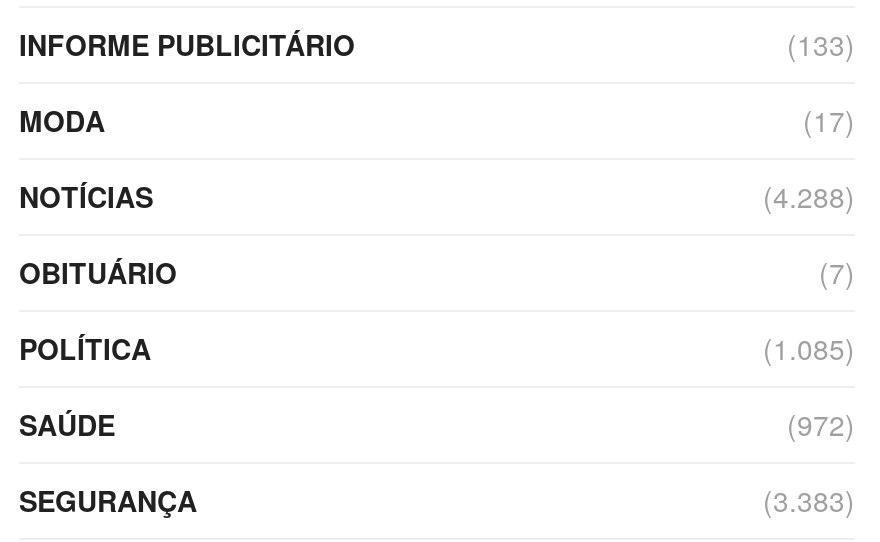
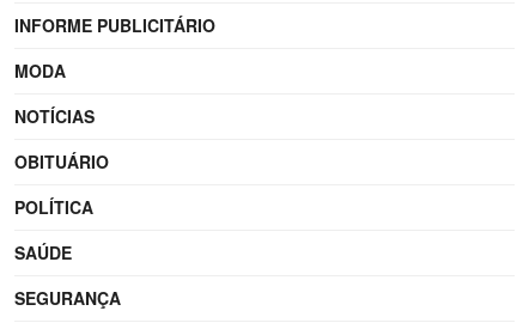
[787,25,855,65] (133) -> none
[803,101,855,141] (17) -> none
[763,177,855,217] (4.288) -> none
[819,253,855,293] (7) -> none
[763,329,855,369] (1.085) -> none
[787,405,855,445] (972) -> none
[763,481,855,521] (3.383) -> none

